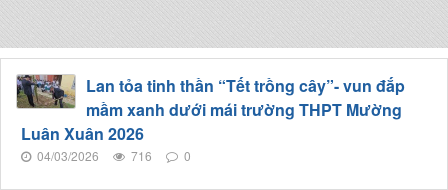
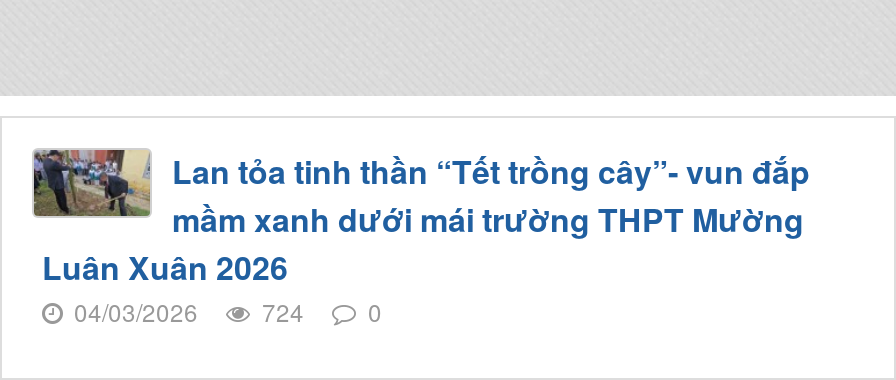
[34,147,191,164] 04/03/2026 716 0 -> [68,294,382,328] 04/03/2026 724 0

